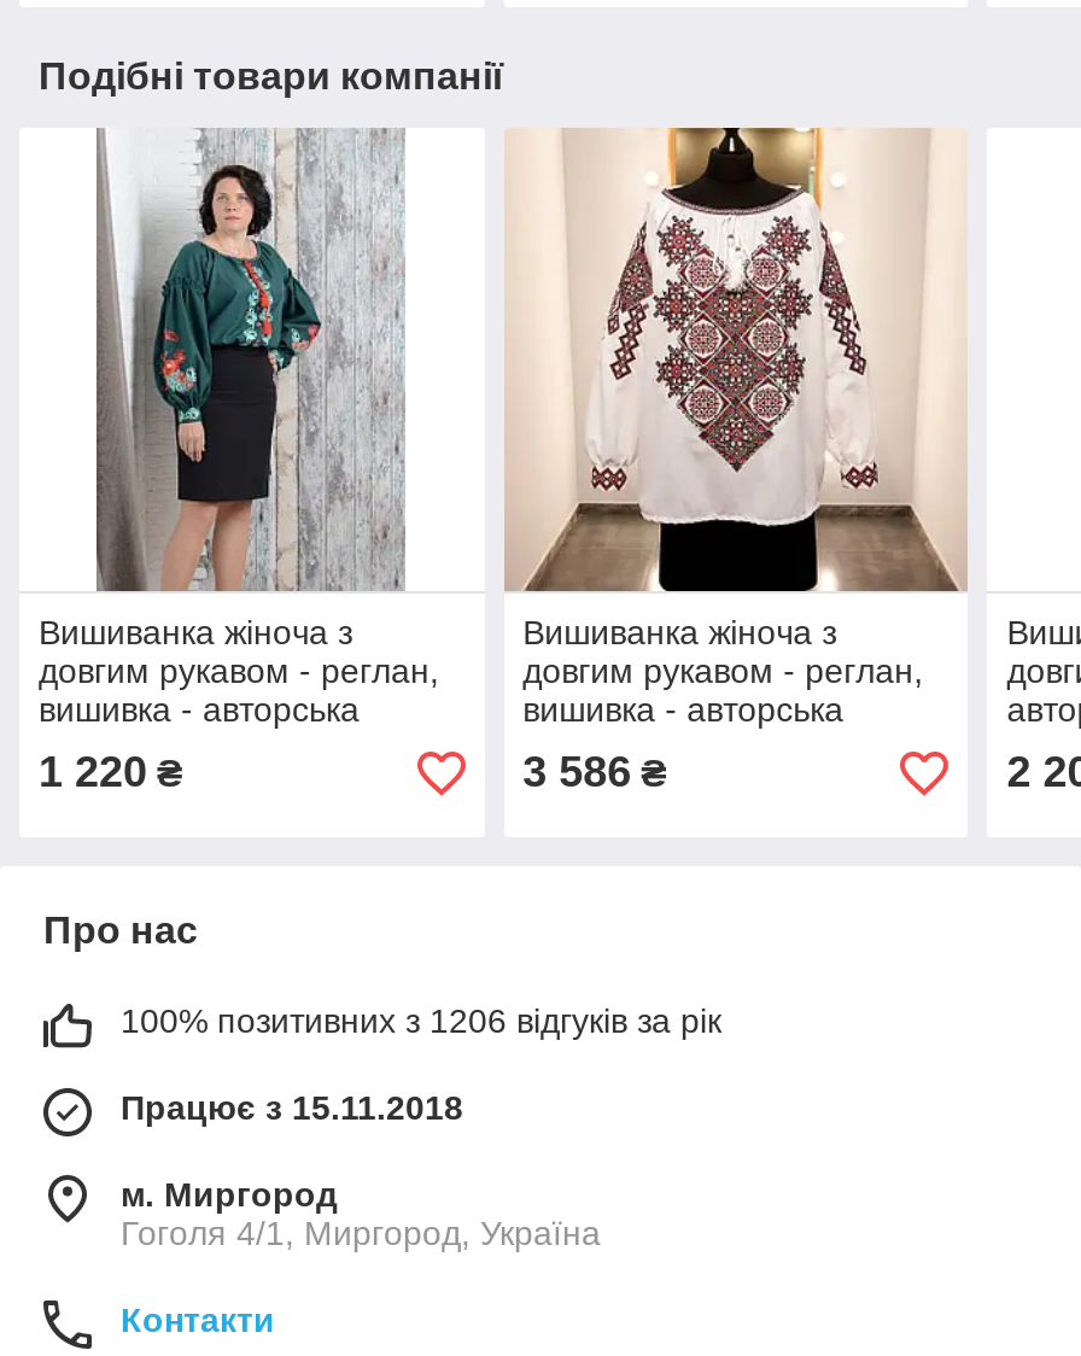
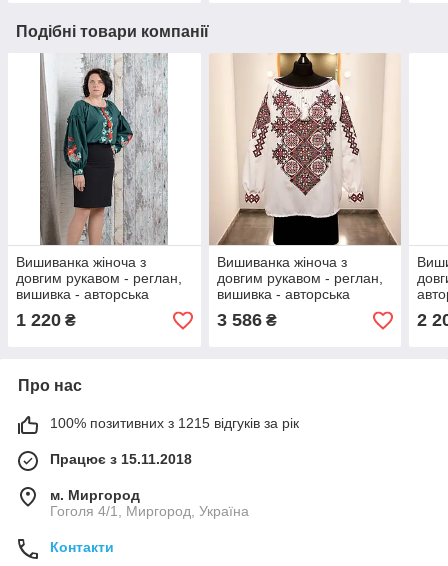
[121,1003,721,1041] 100% позитивних з 1206 відгуків за рік -> [50,415,299,431] 100% позитивних з 1215 відгуків за рік

